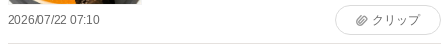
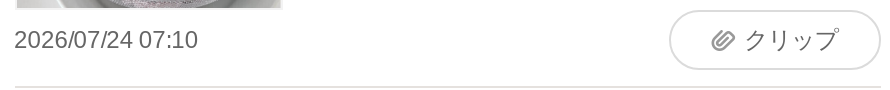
[7,13,100,27] 2026/07/22 07:10 -> [14,25,198,53] 2026/07/24 07:10

